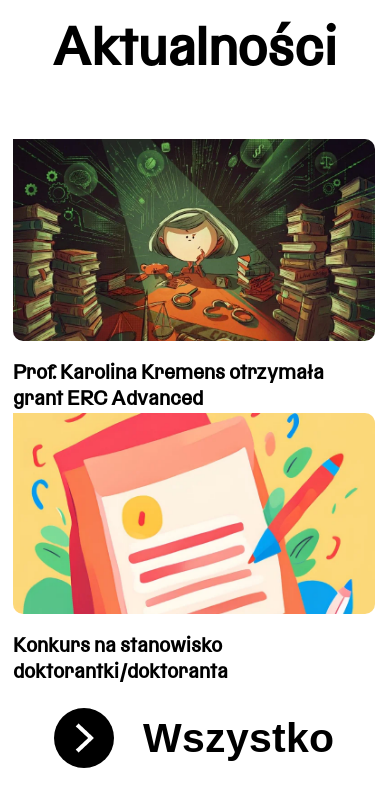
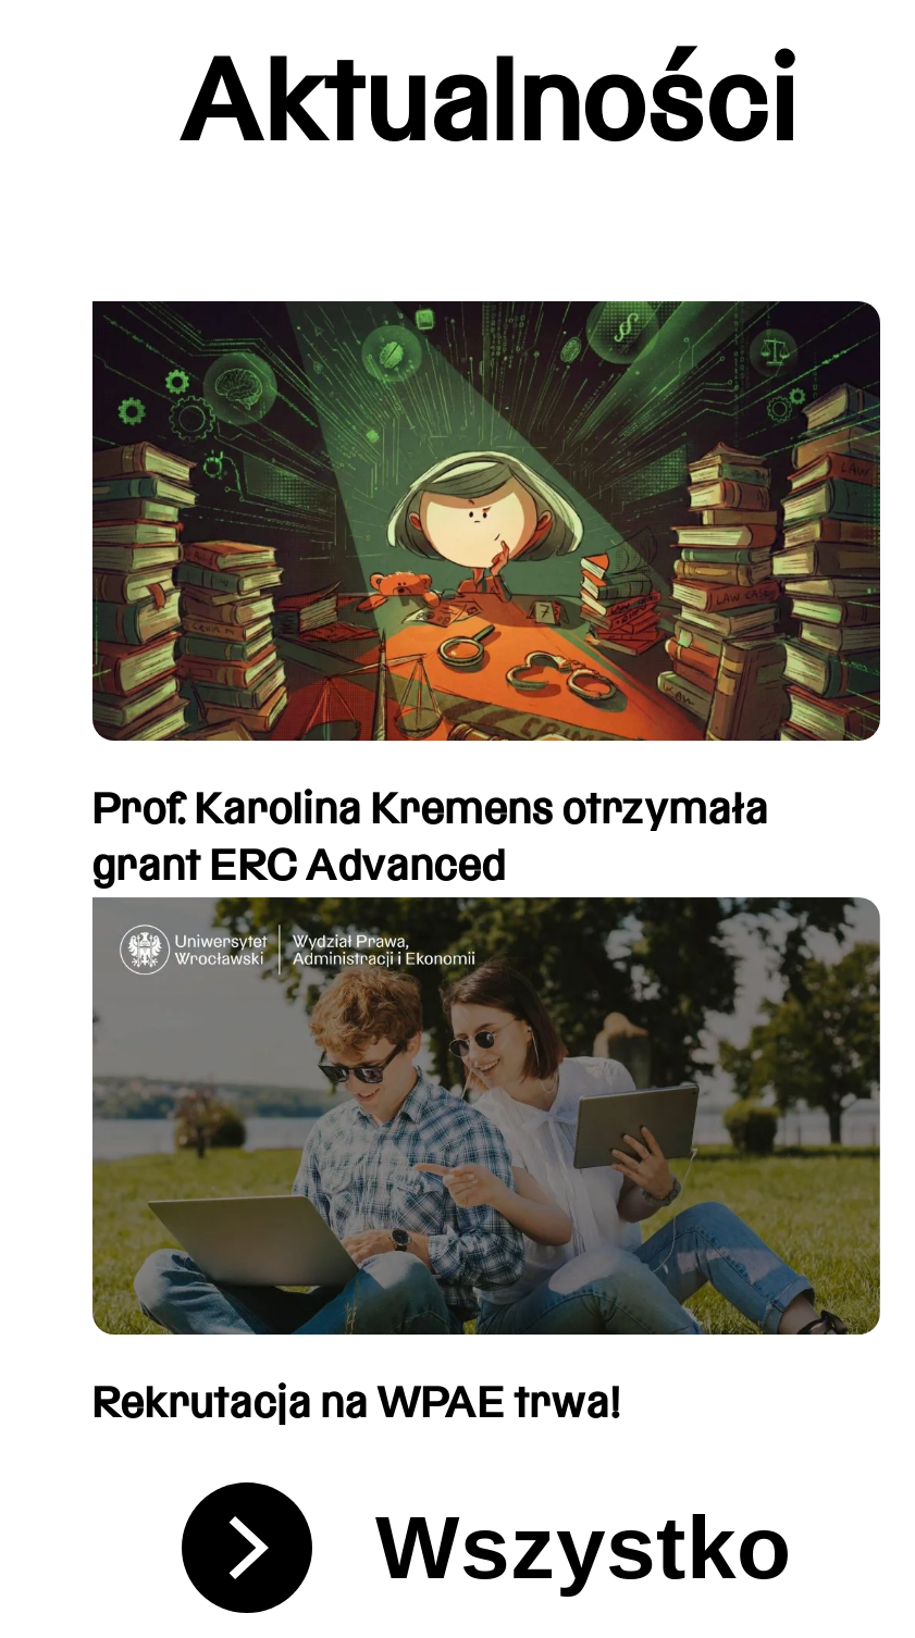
[12,412,376,681] [image] | Konkurs na stanowisko | doktorantki/doktoranta -> [90,895,882,1425] [image] | Rekrutacja na WPAE trwa!

